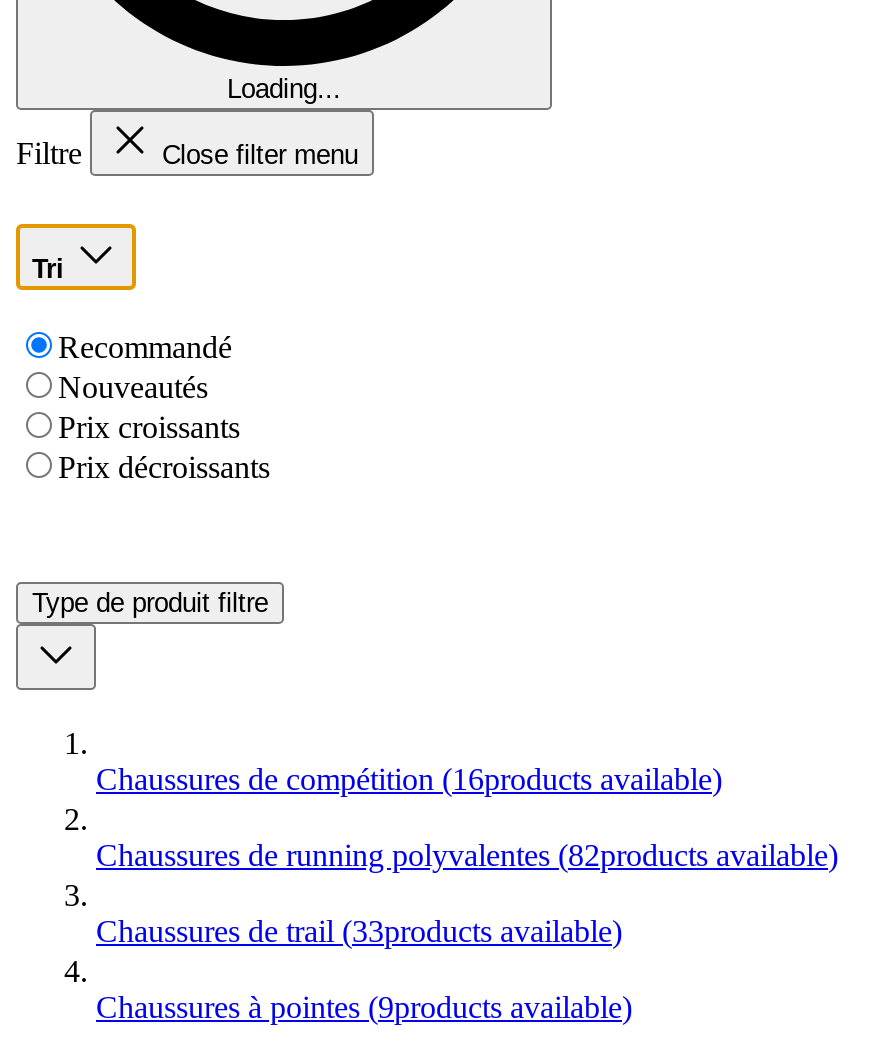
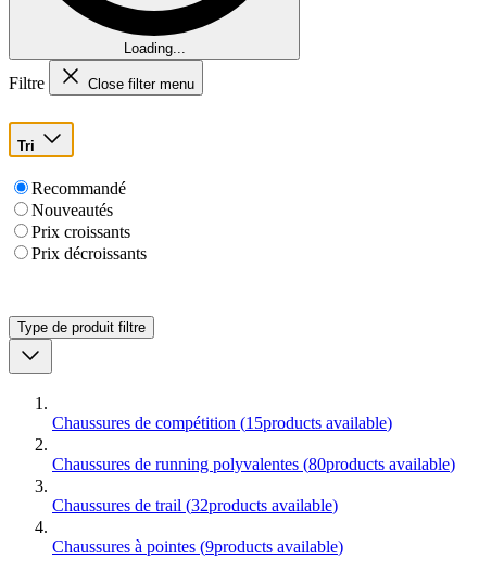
[96,762,722,796] Chaussures de compétition (16products available) -> [52,414,392,432] Chaussures de compétition (15products available)
[96,838,838,872] Chaussures de running polyvalentes (82products available) -> [52,455,455,473] Chaussures de running polyvalentes (80products available)
[96,914,622,948] Chaussures de trail (33products available) -> [52,496,338,515] Chaussures de trail (32products available)

